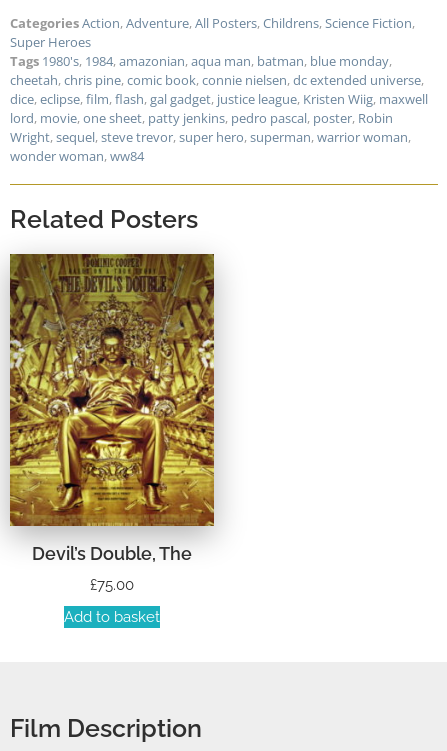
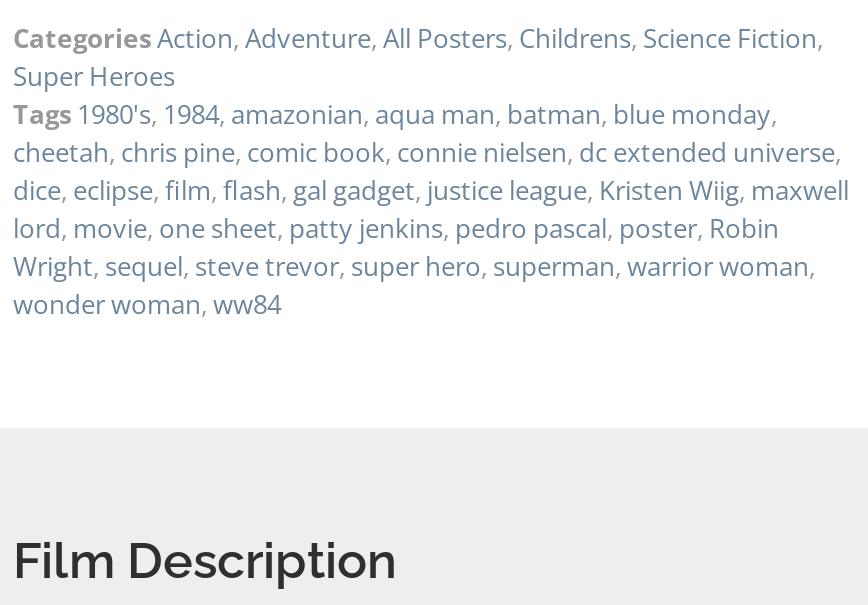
[10,204,198,234] Related Posters -> none
[8,253,216,626] [image] | Devil’s Double, The | £75.00 | Add to basket -> none

